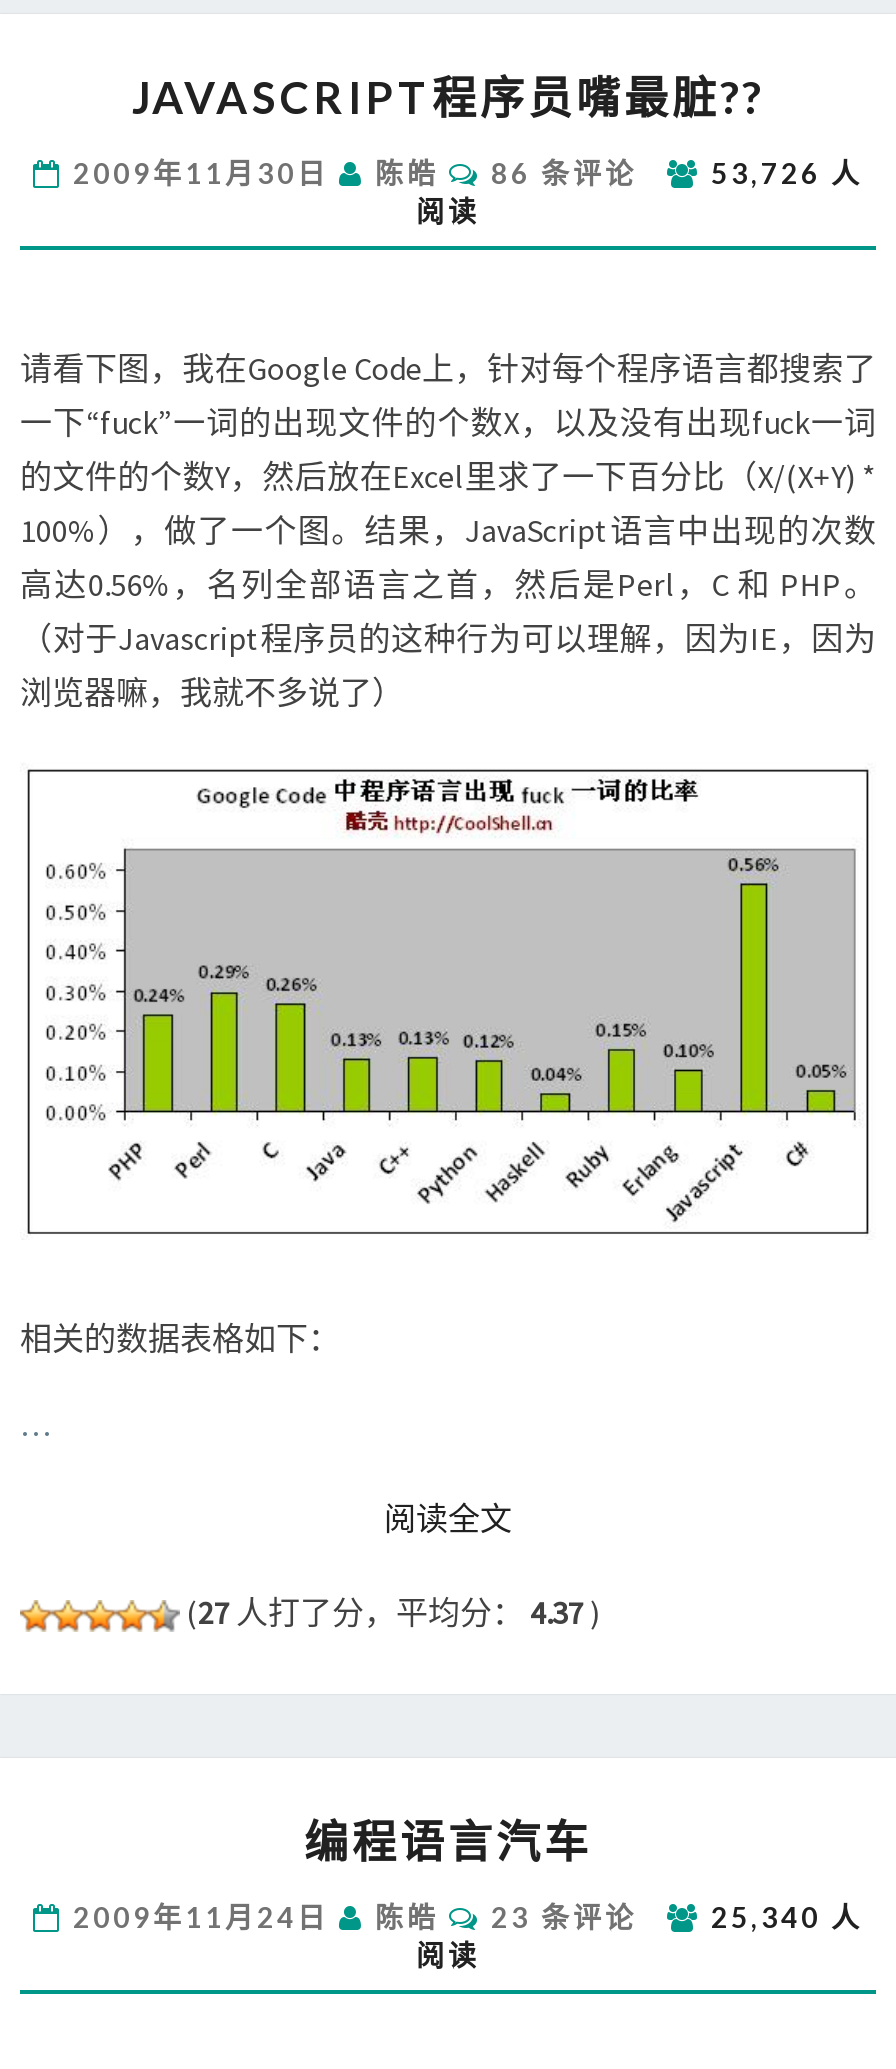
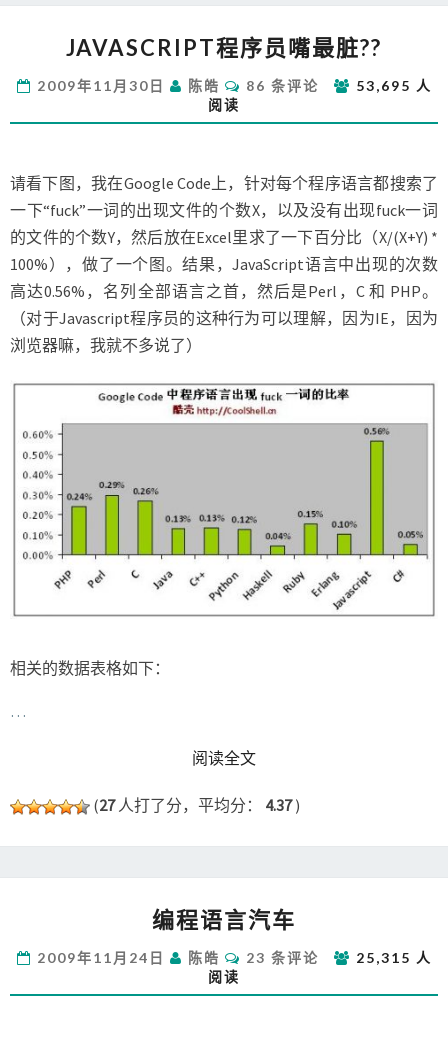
[701,157,863,191] 53,726 人 -> [350,77,431,94] 53,695 人
[701,1901,863,1935] 25,340 人 -> [350,949,431,966] 25,315 人

